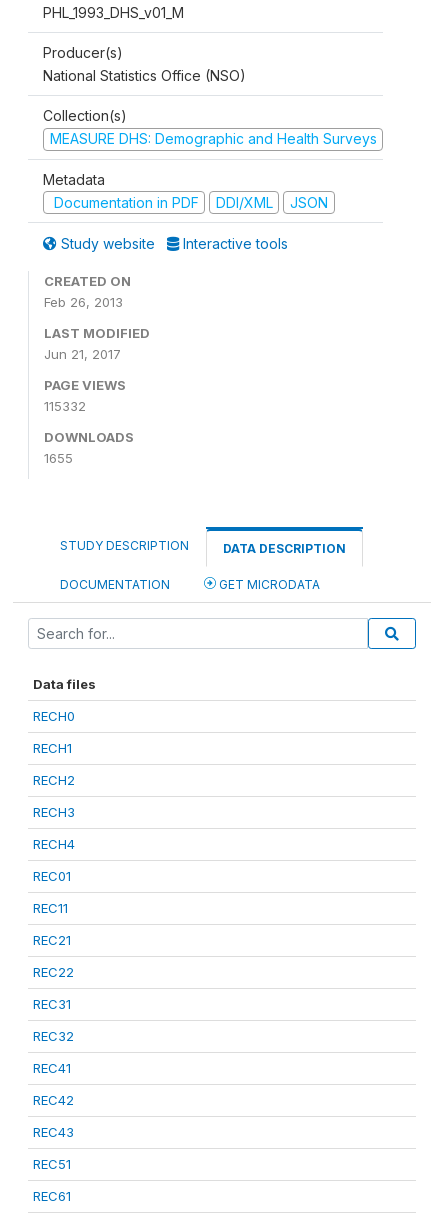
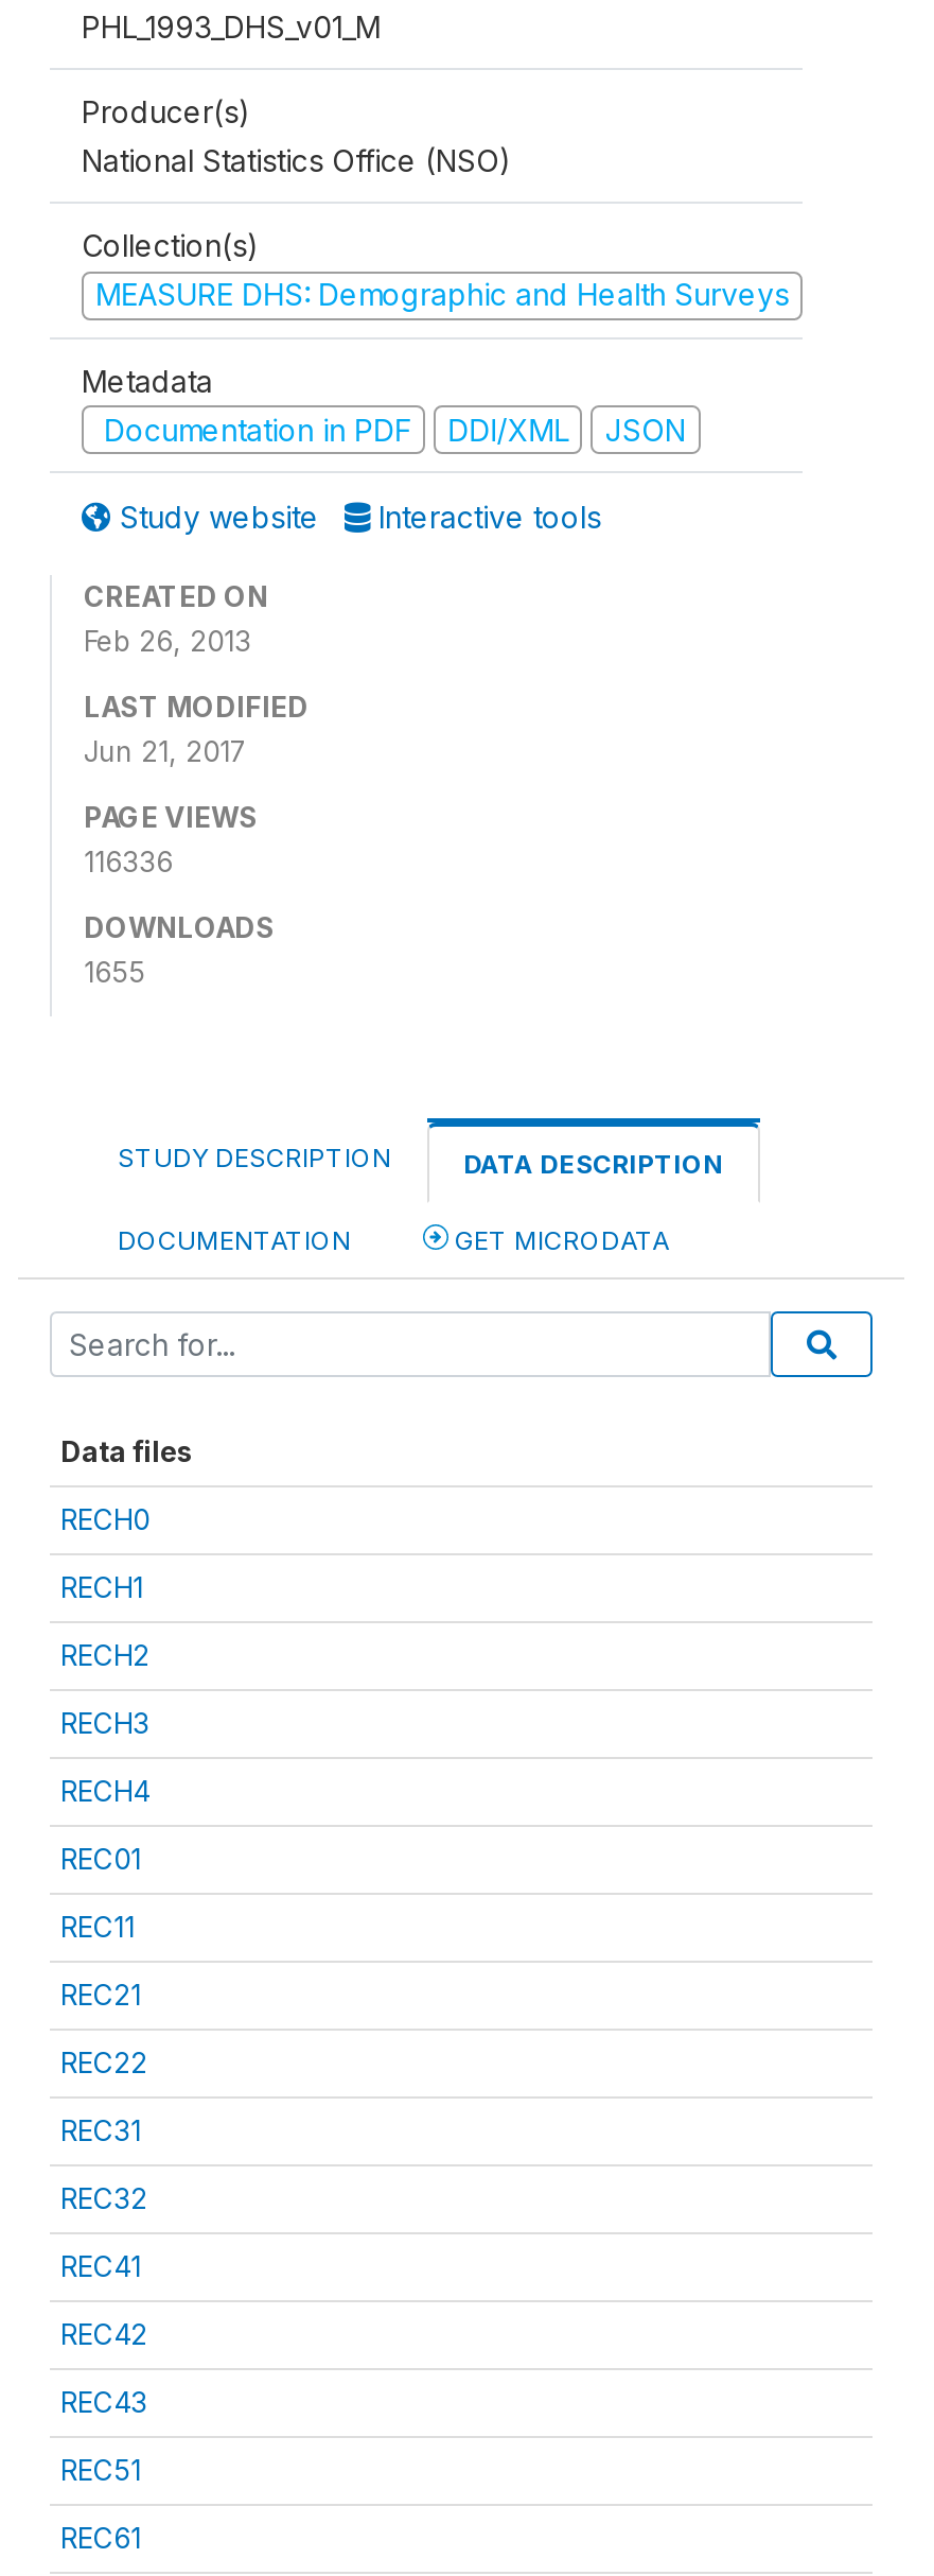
[44,398,86,414] 115332 -> [84,845,173,878] 116336

